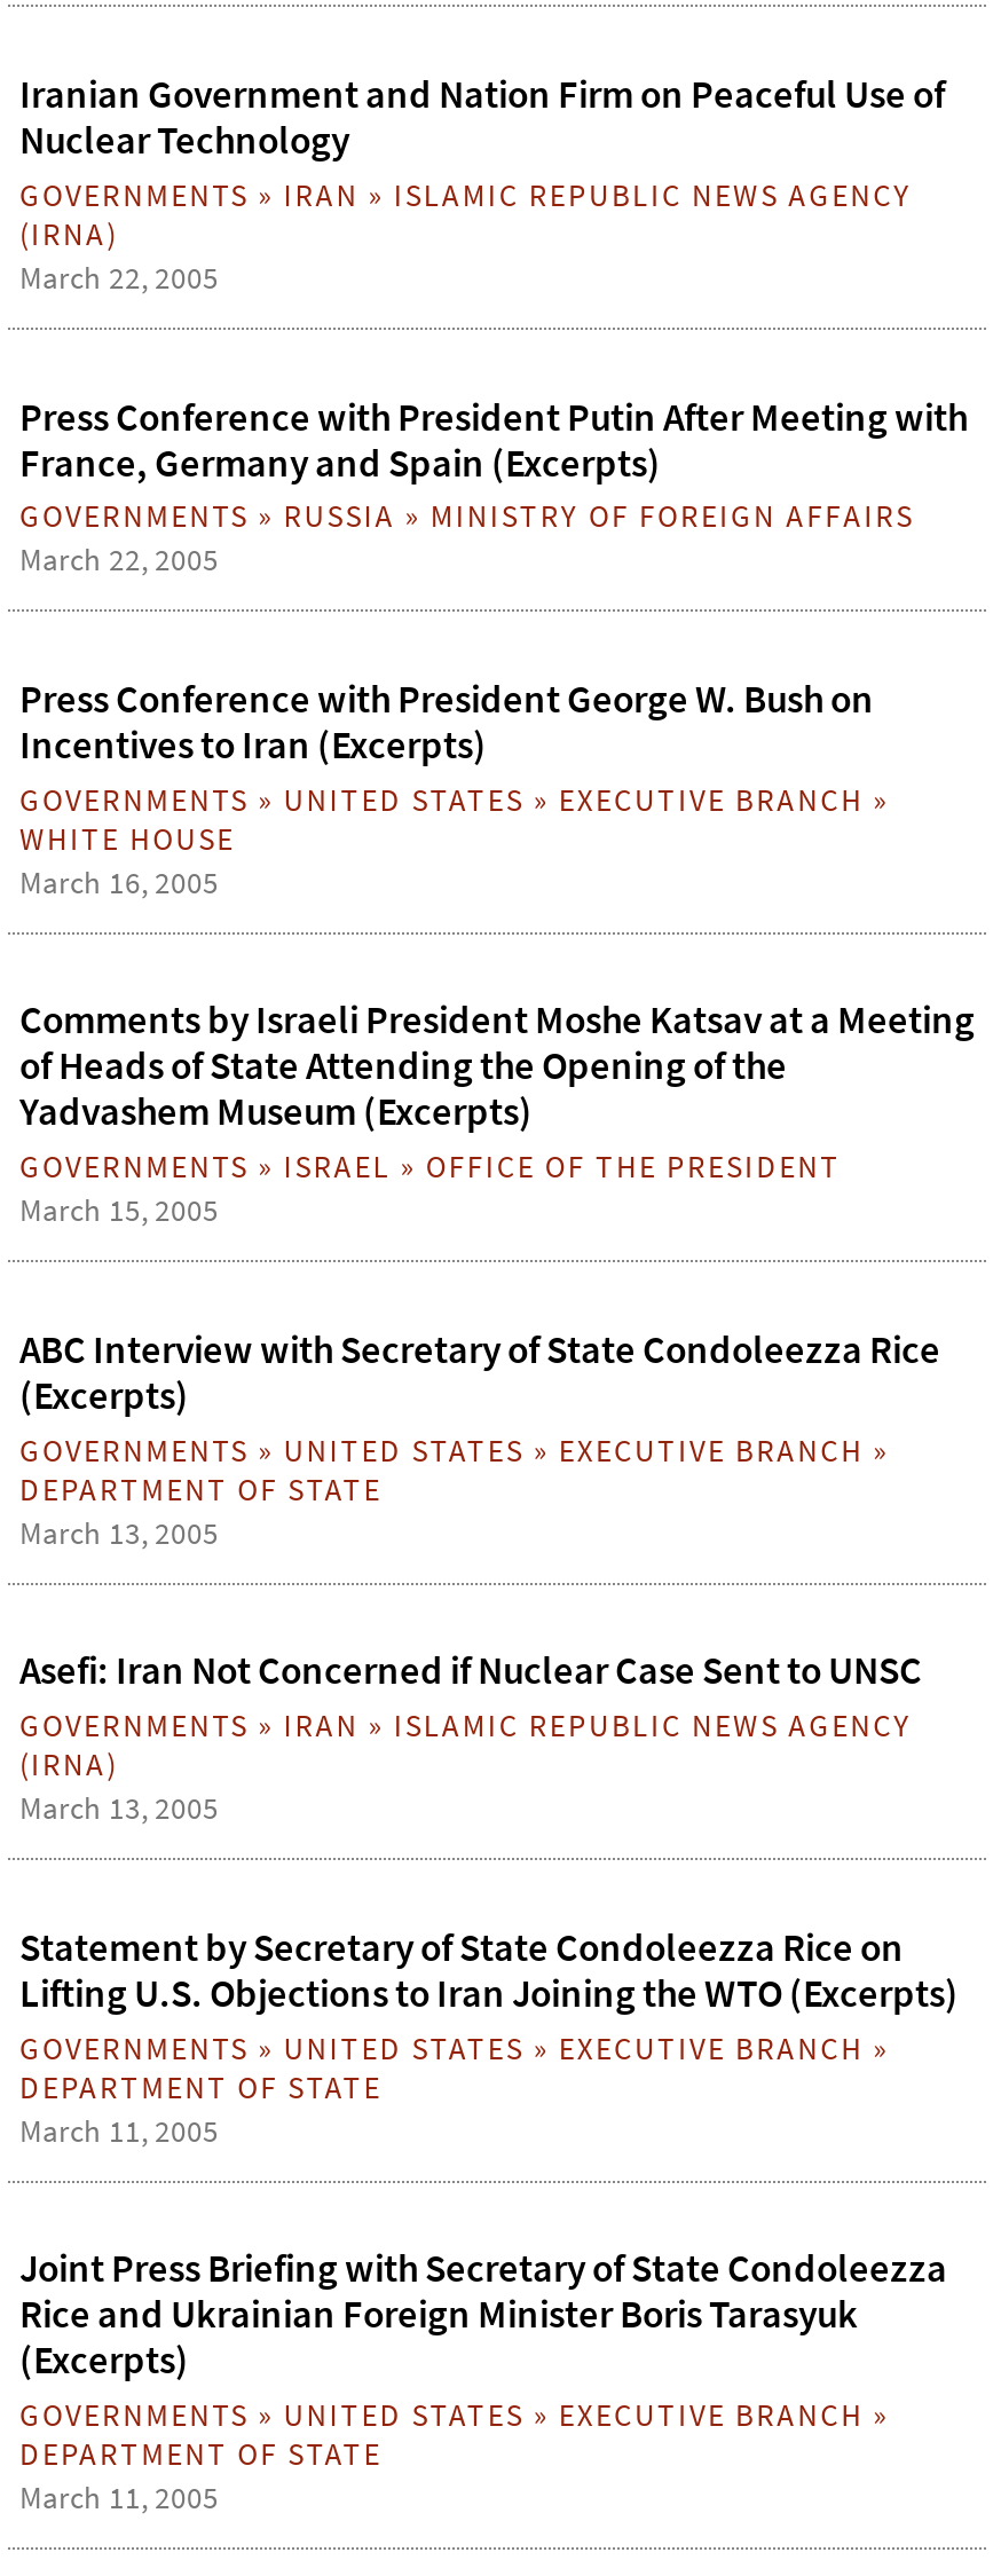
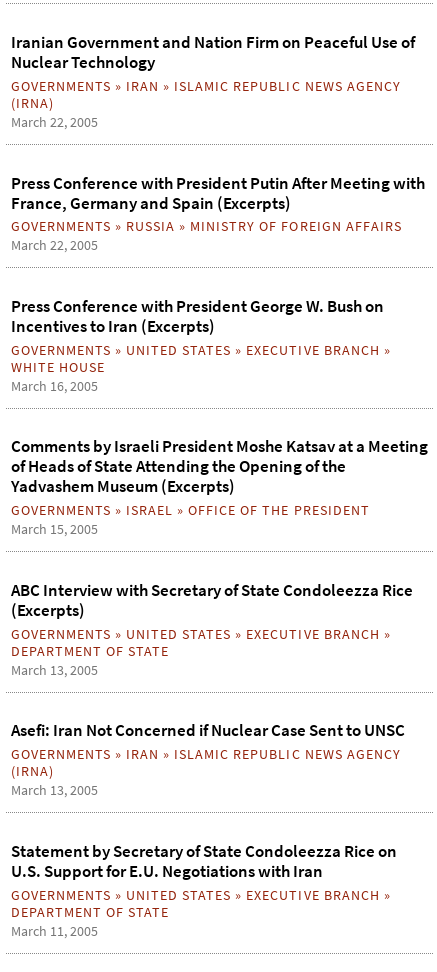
[19,1967,959,2385] Lifting U.S. Objections to Iran Joining the WTO (Excerpts) | GOVERNMENTS» UNITED STATES» EXECUTIVE BRANCH» | DEPARTMENT OF STATE | March 11, 2005 | Joint Press Briefing with Secretary of State Condoleezza | Rice and Ukrainian Foreign Minister Boris Tarasyuk | (Excerpts) -> [11,860,323,882] U.S. Support for E.U. Negotiations with Iran

